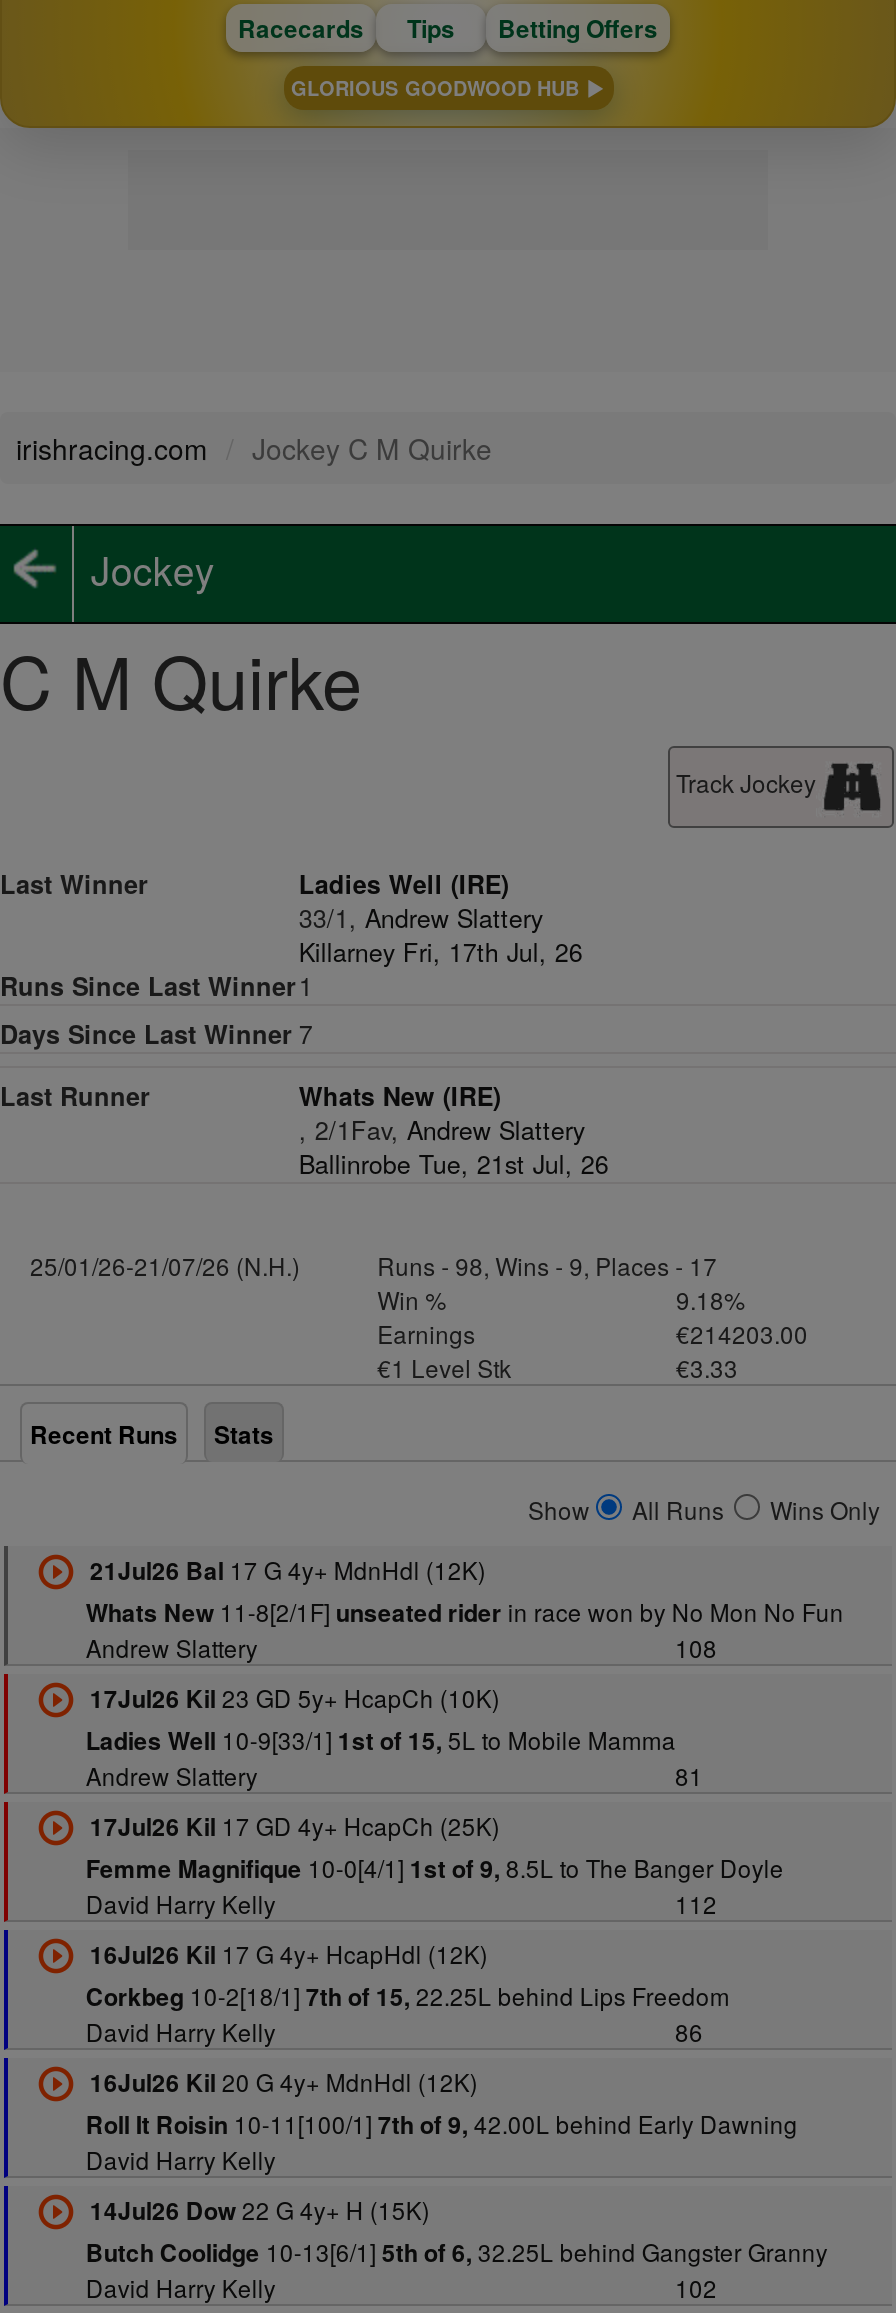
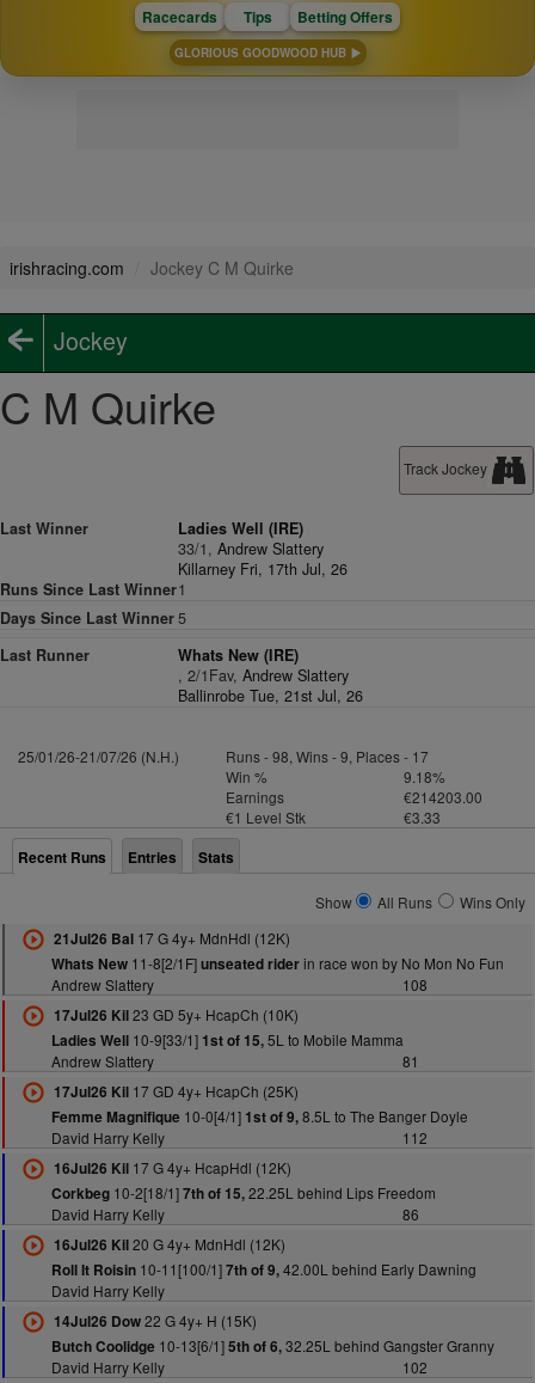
[0,1016,313,1052] Days Since Last Winner 7 -> [0,607,187,629] Days Since Last Winner 5
none -> [128,846,177,868] Entries

